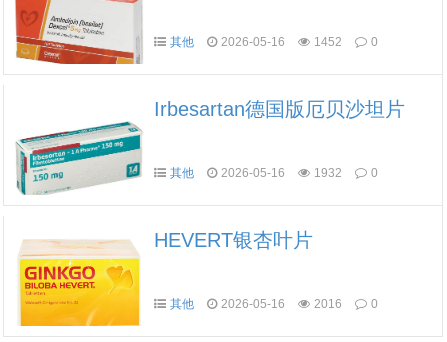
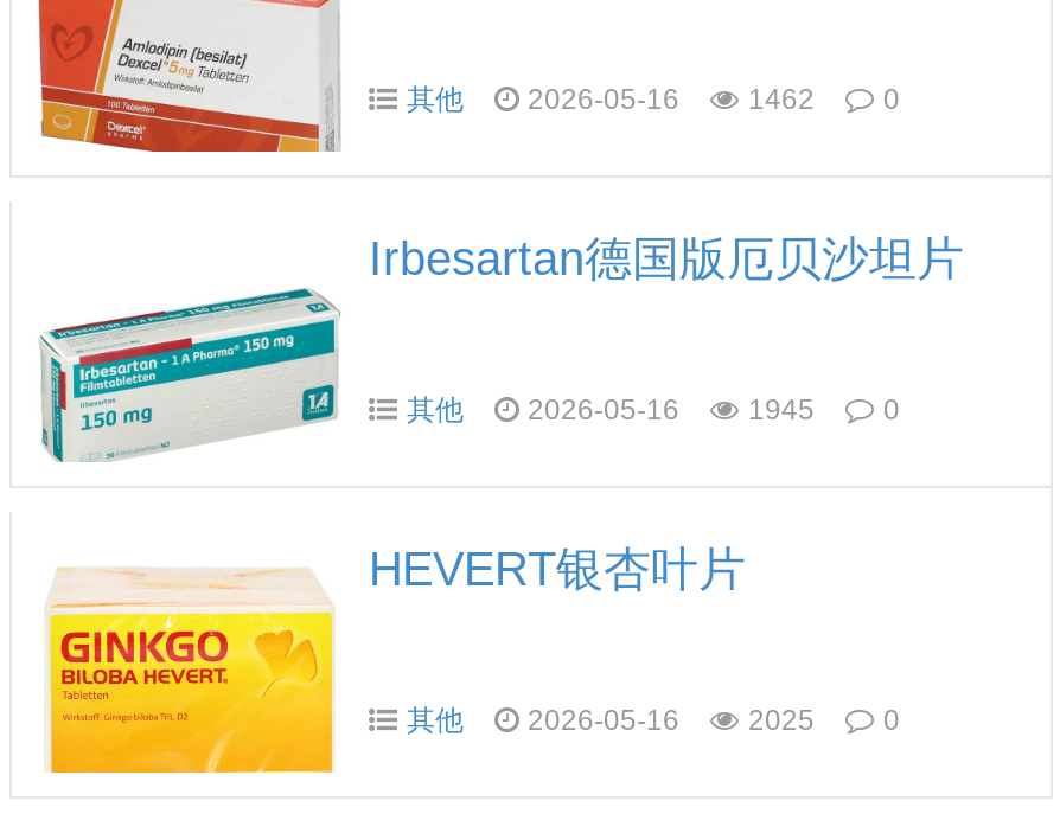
[314,35,342,49] 1452 -> [748,83,815,116] 1462
[314,166,342,180] 1932 -> [748,393,815,427] 1945
[314,297,342,311] 2016 -> [748,704,815,737] 2025

